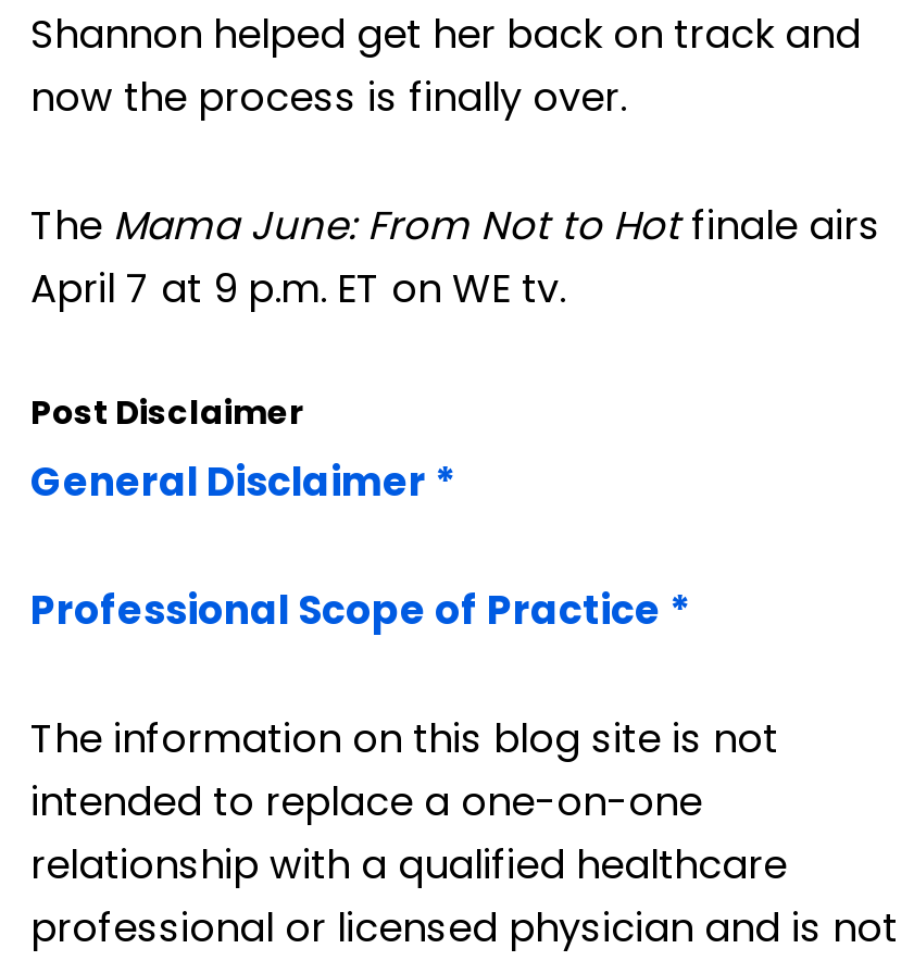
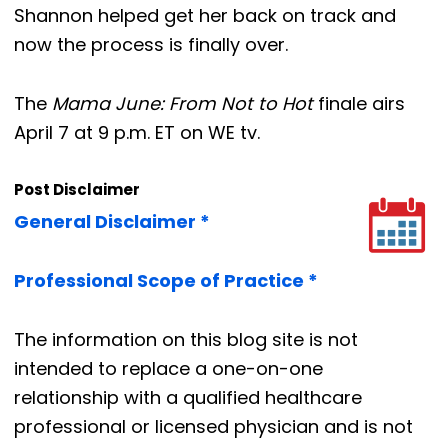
none -> [368,196,426,254] [image]

